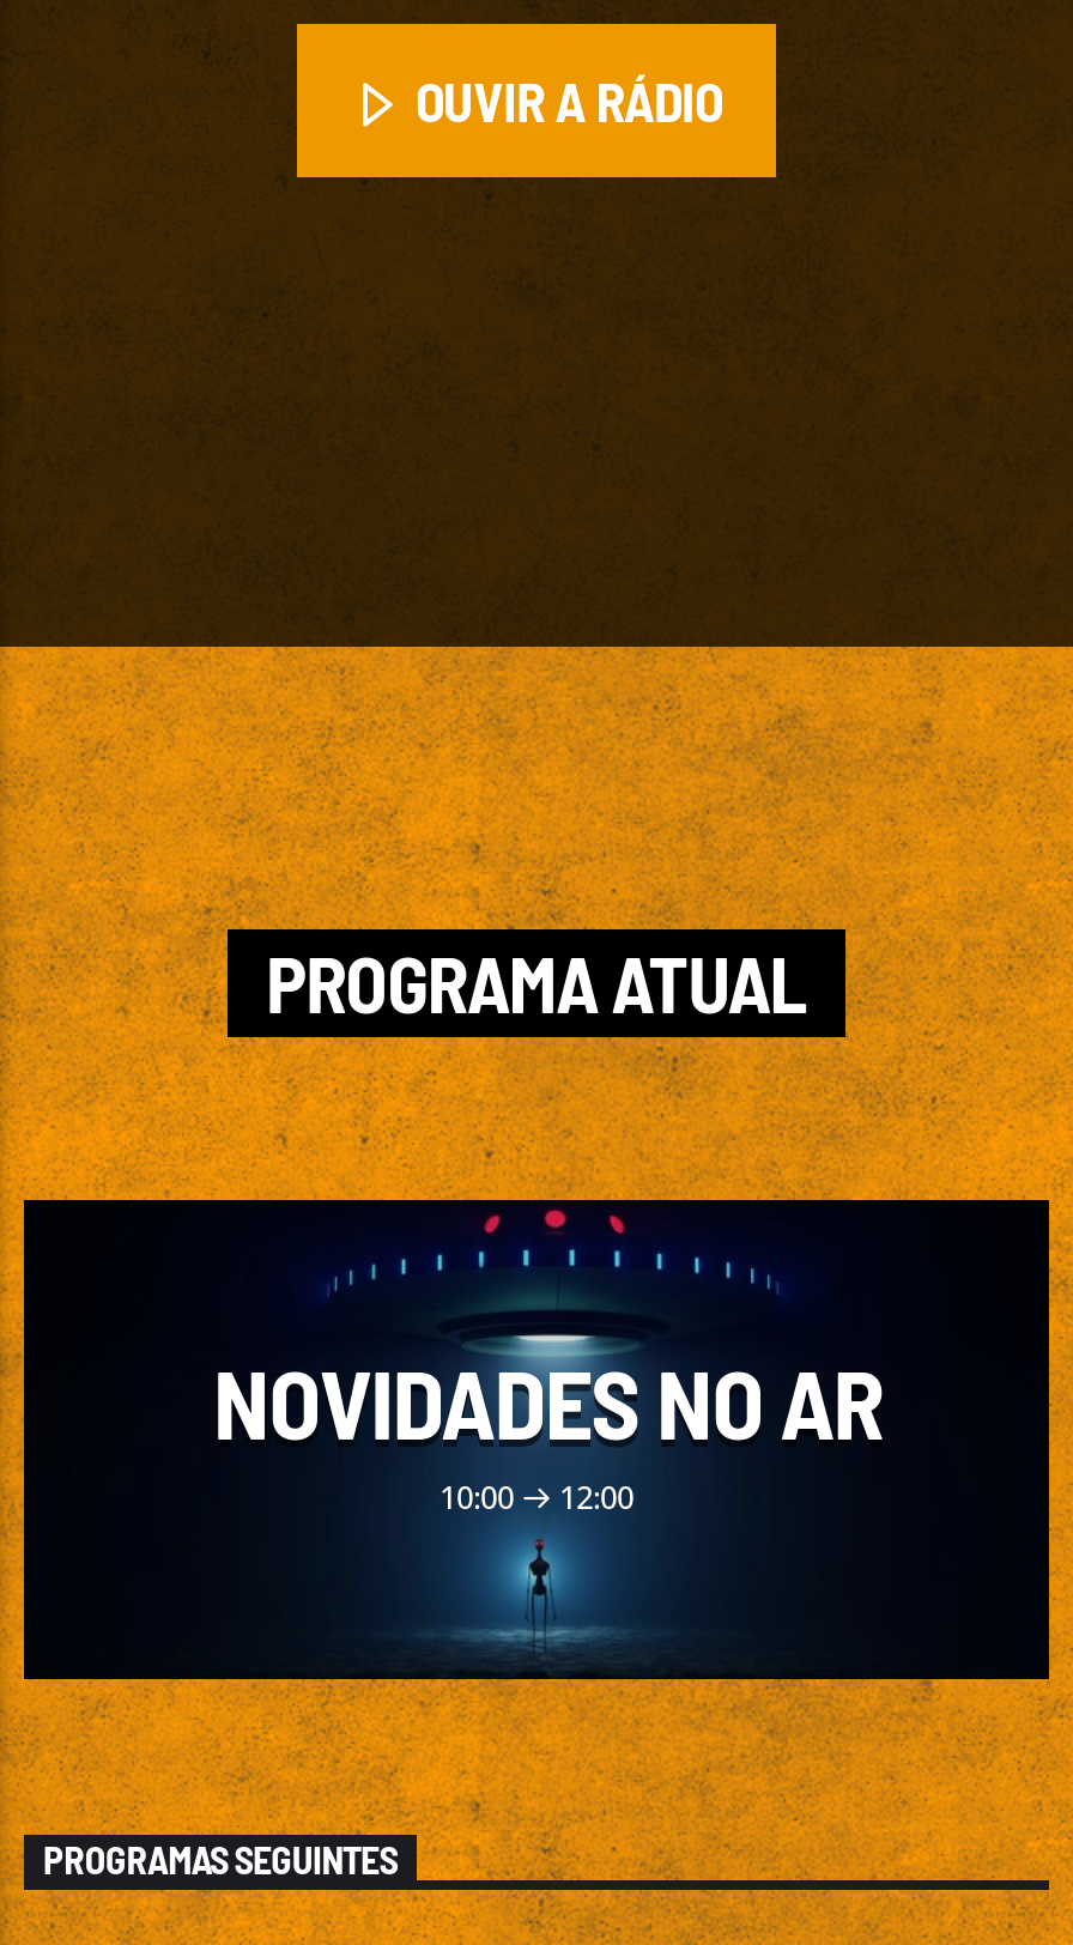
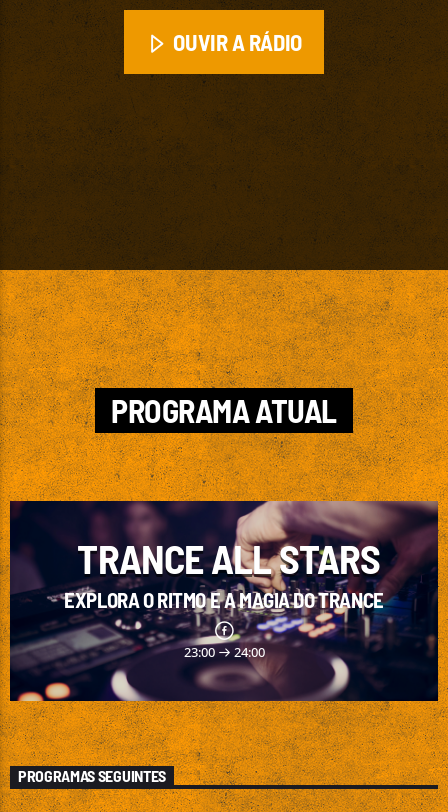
[24,1198,1051,1682] [image] | NOVIDADES NO AR | 10:00 | 12:00 -> [10,500,438,702] [image] | TRANCE ALL STARS | EXPLORA O RITMO E A MAGIA DO TRANCE | 23:00 | 24:00

